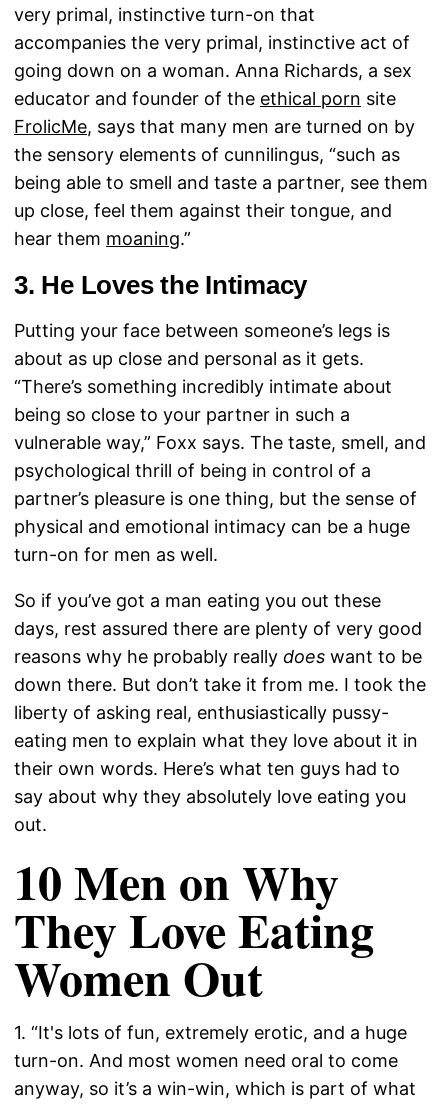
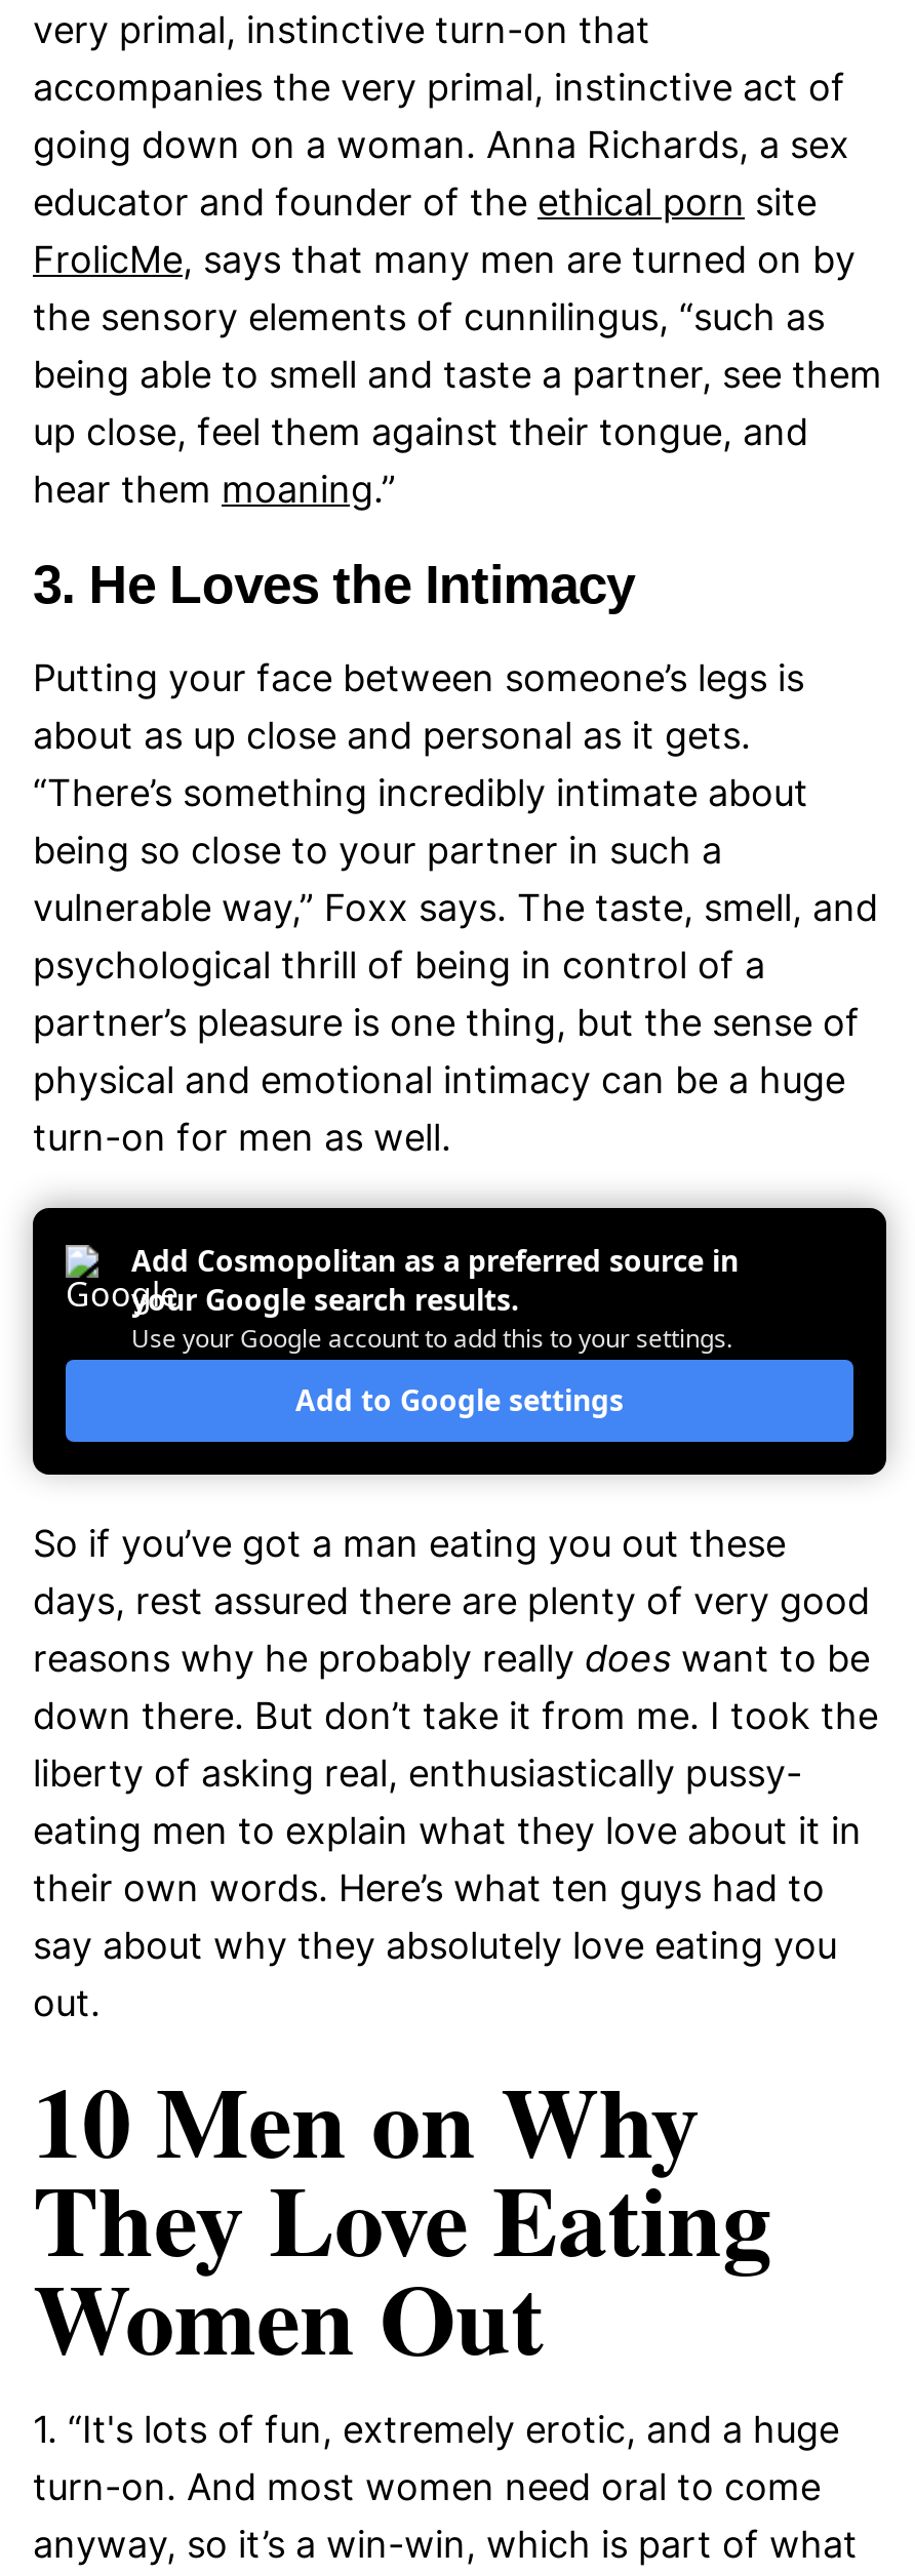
none -> [29,1202,890,1479] [image] | Add Cosmopolitan as a preferred source in | your Google search results. | Use your Google account to add this to your settings. | Add to Google settings

